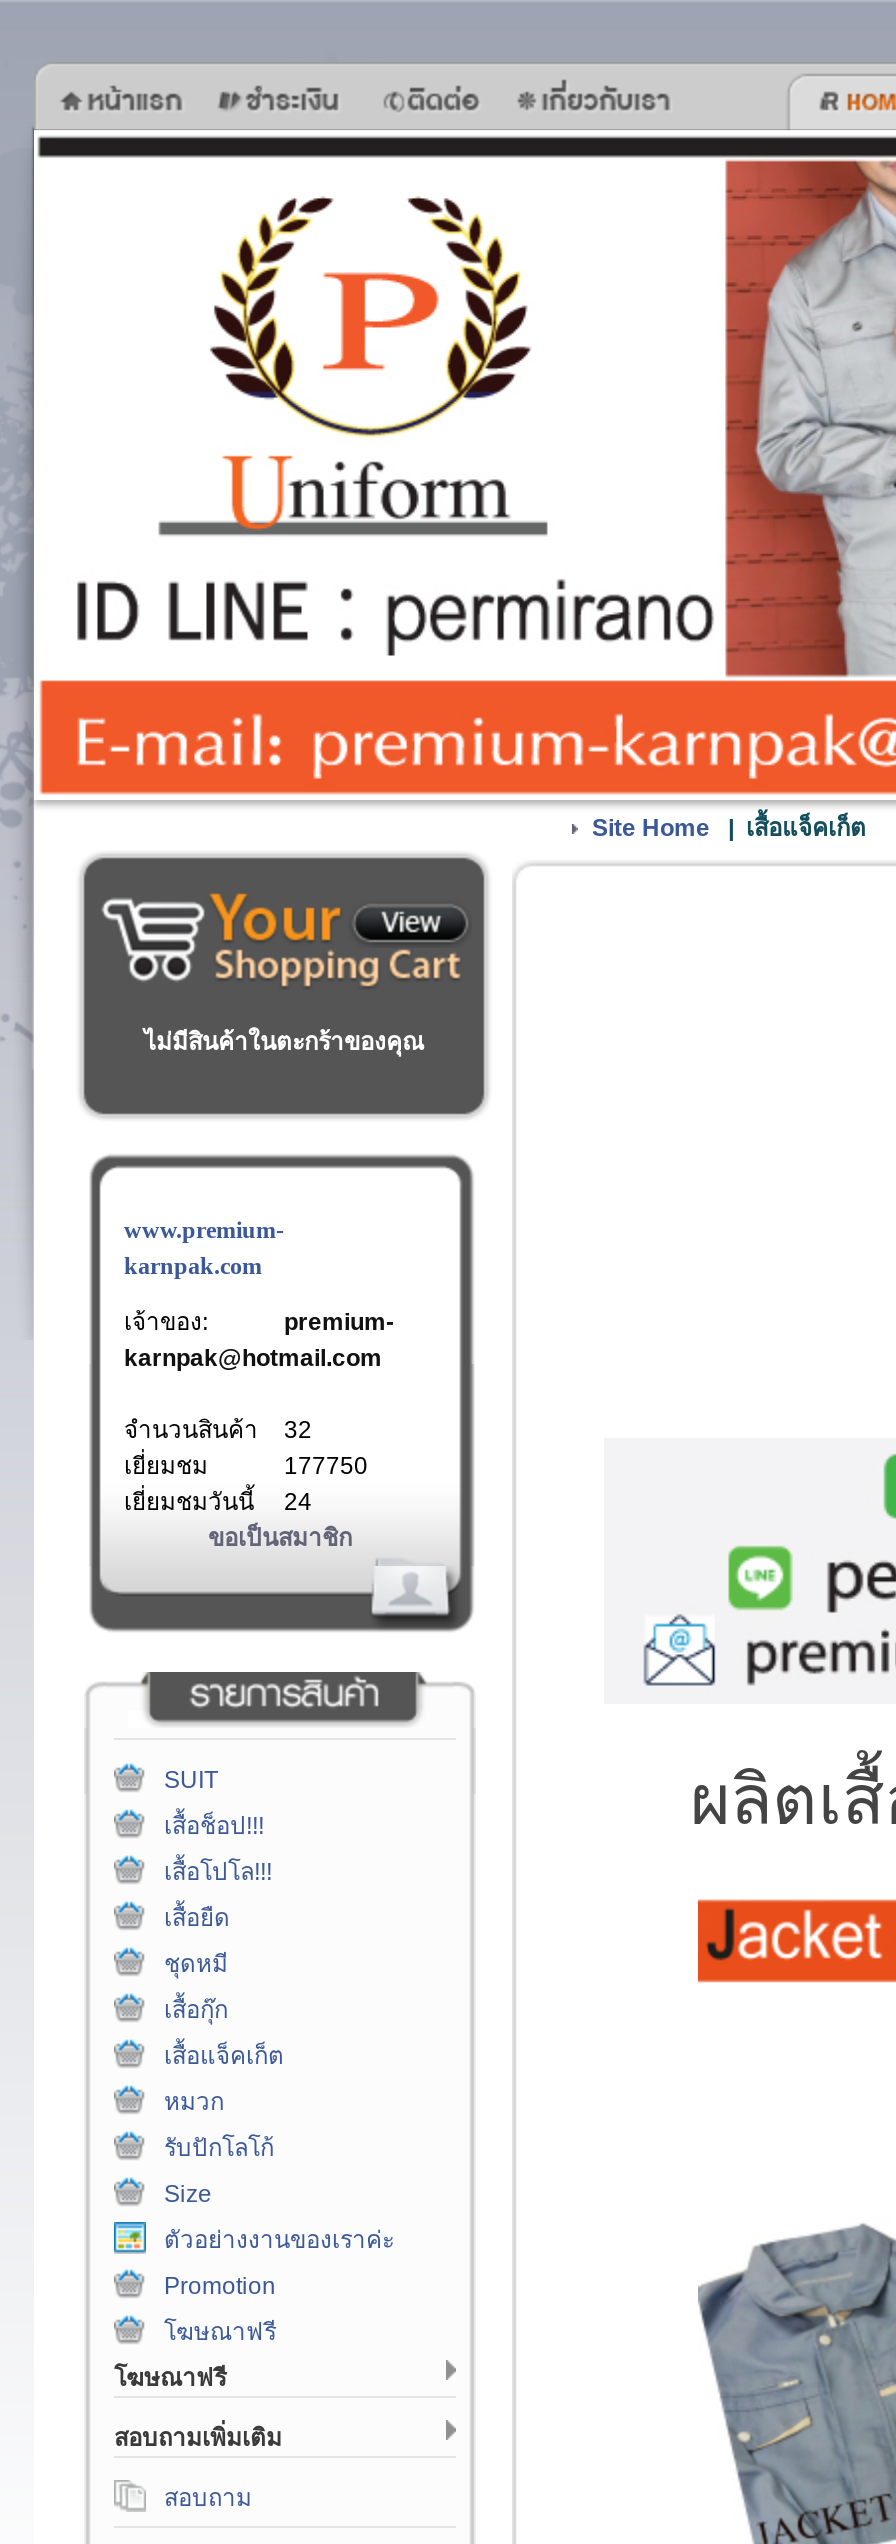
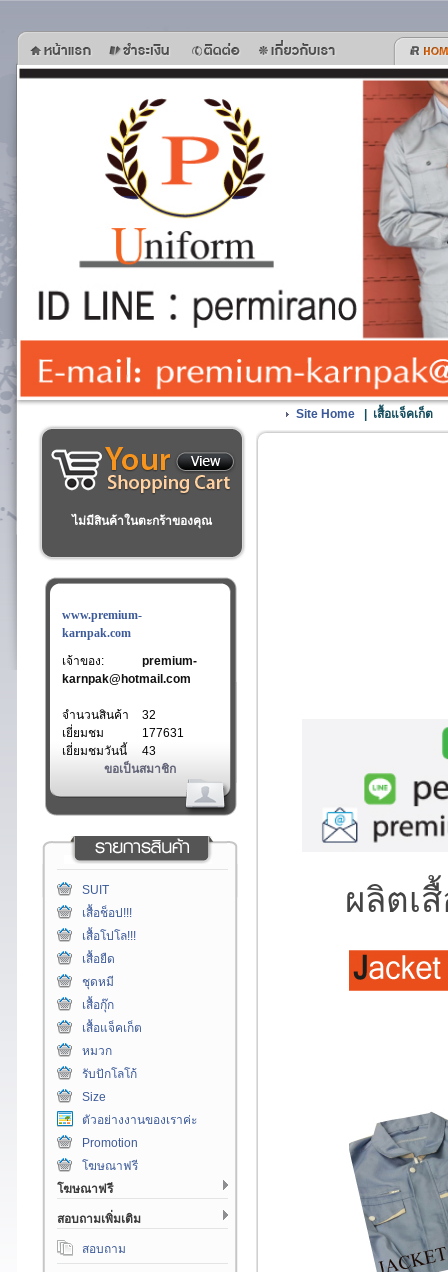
[284,1452,368,1480] 177750 -> [142,726,184,740] 177631
[124,1488,312,1516] เยี่ยมชมวันนี้ 24 -> [62,744,156,758] เยี่ยมชมวันนี้ 43

